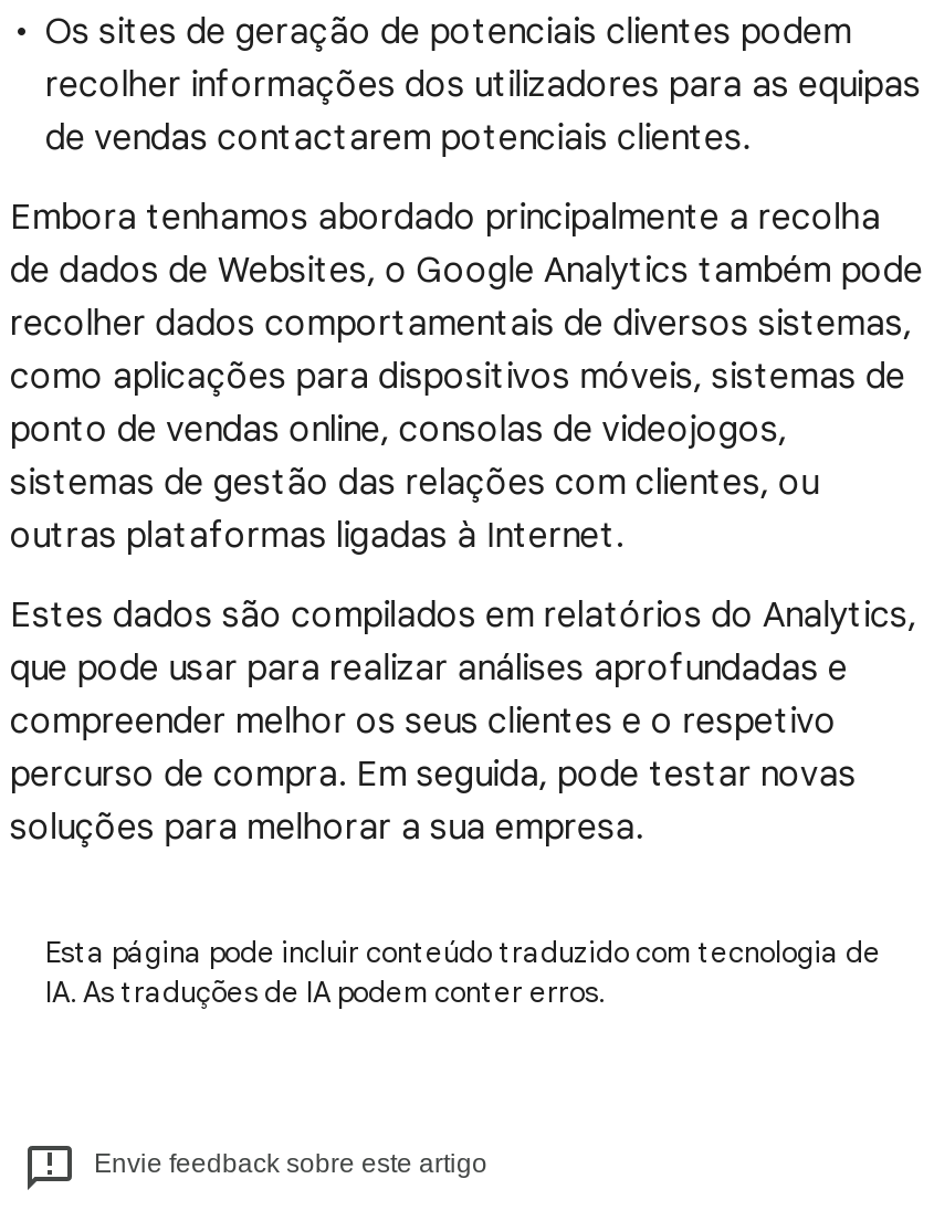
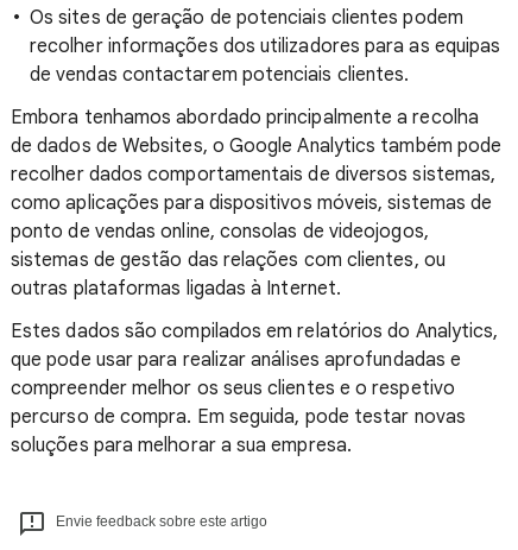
[45,934,881,1011] Esta página pode incluir conteúdo traduzido com tecnologia de | IA. As traduções de IA podem conter erros. -> none

